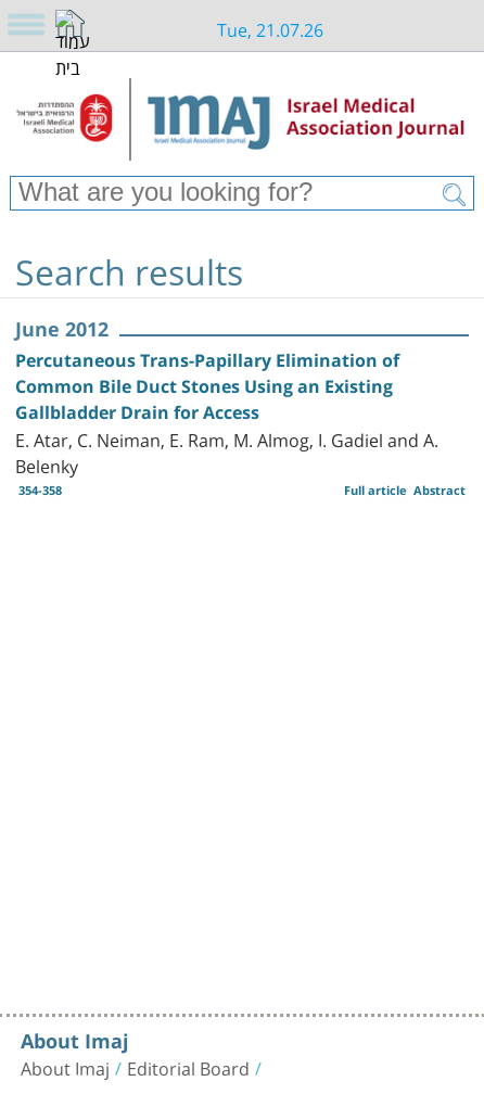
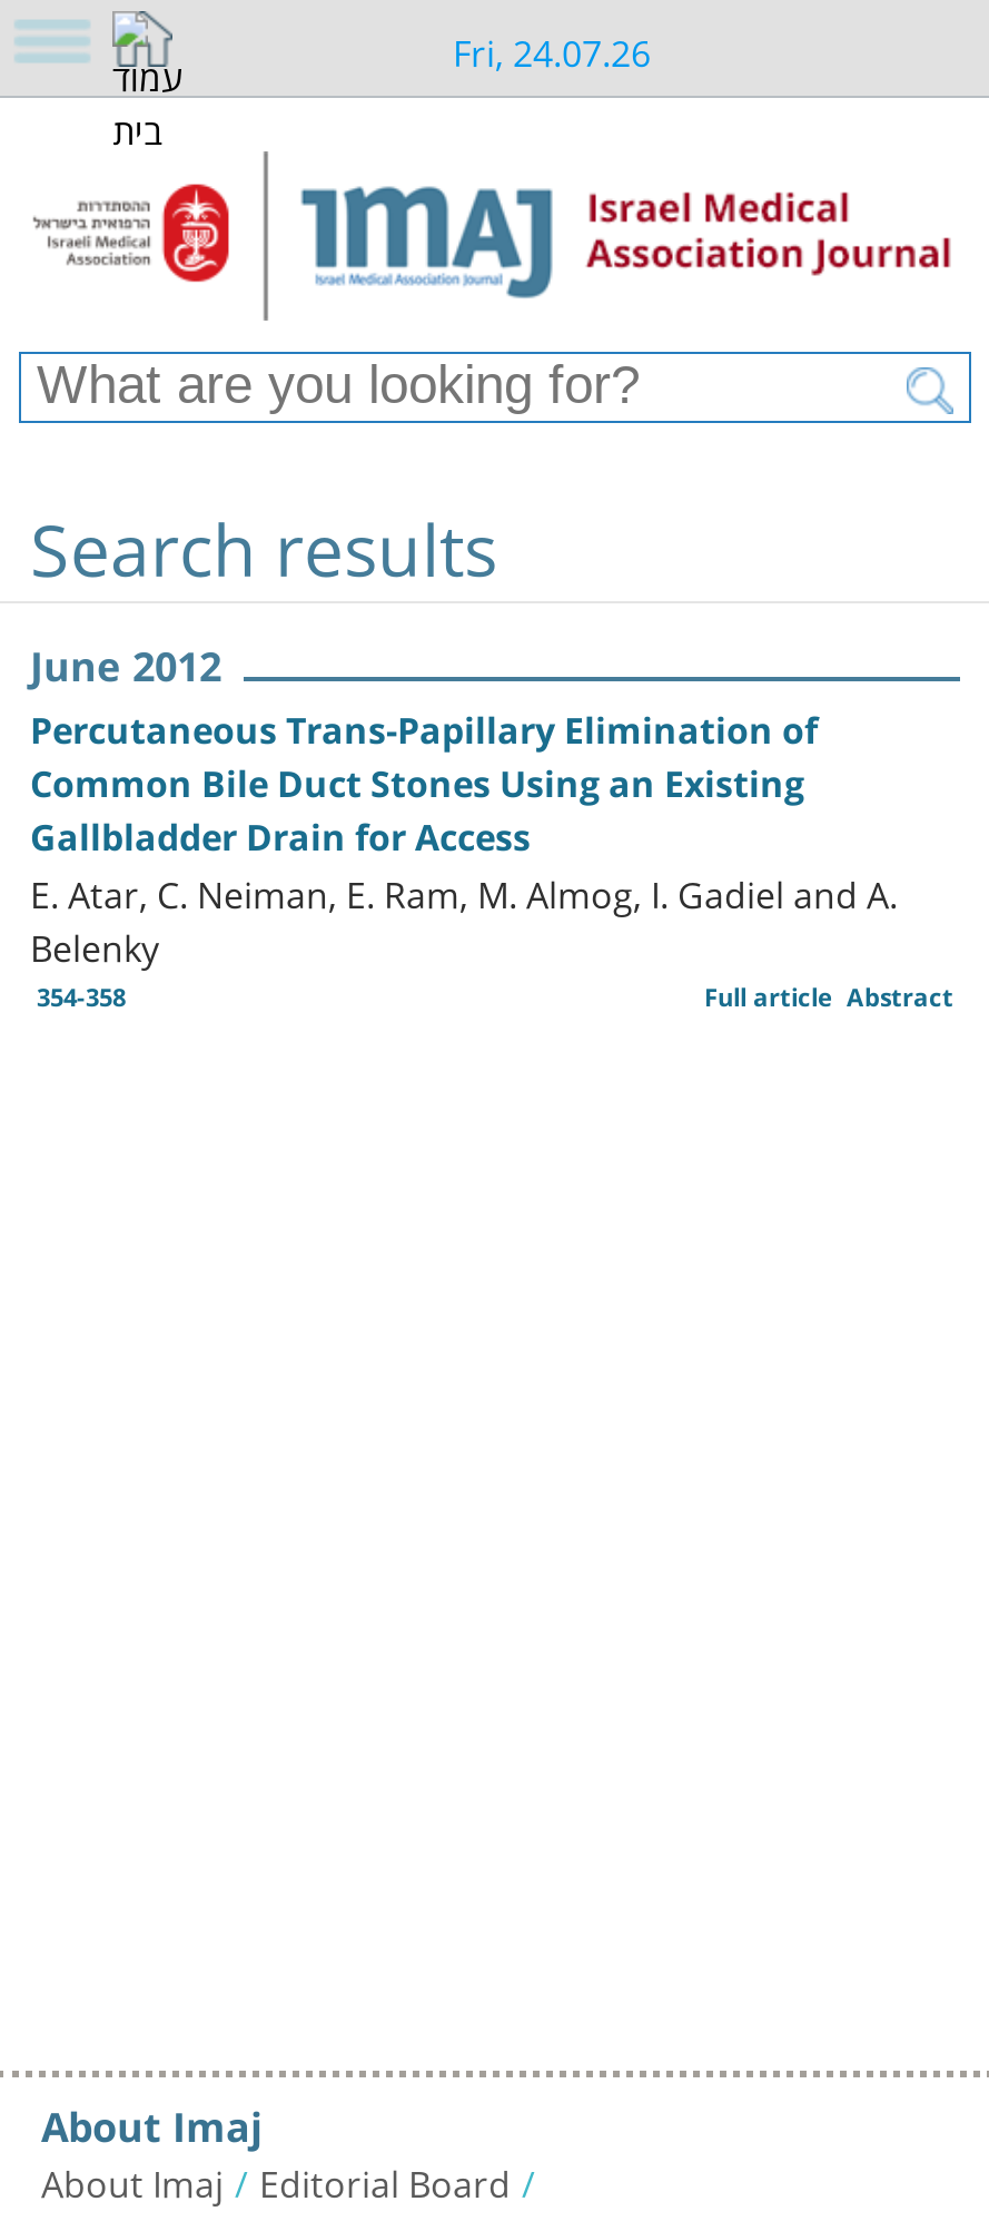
[216,10,323,46] Tue, 21.07.26 -> [453,11,651,85] Fri, 24.07.26

